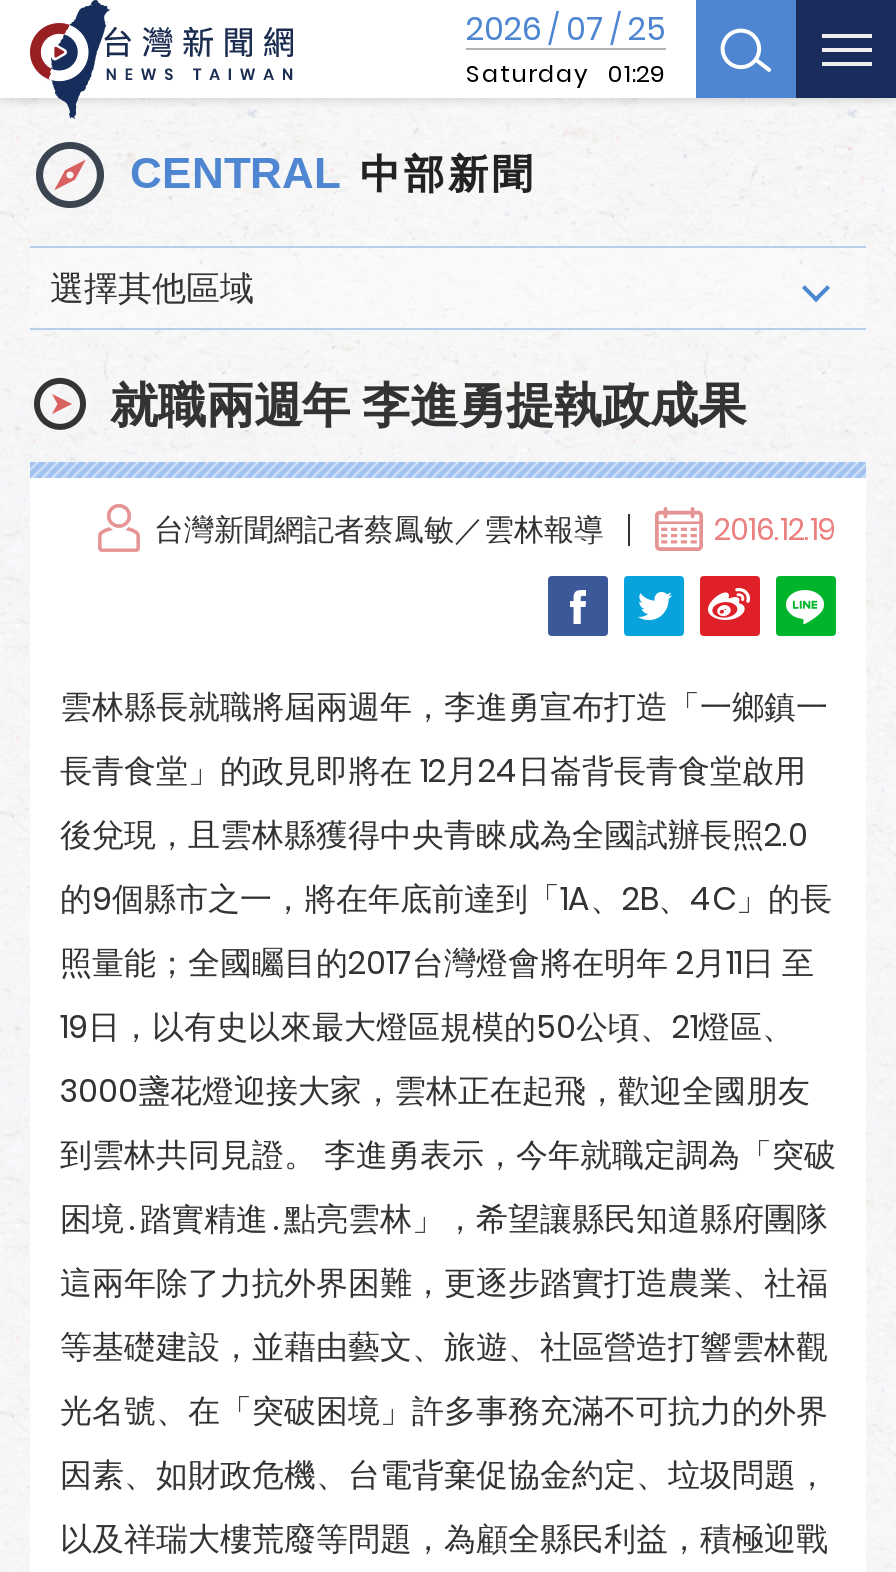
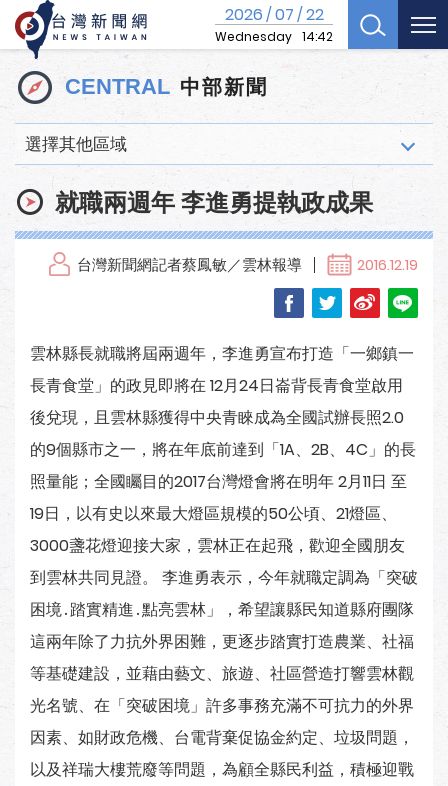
[466,6,666,90] 2026 / 07 / 25 | Saturday 01:29 -> [215,3,333,45] 2026 / 07 / 22 | Wednesday 14:42

